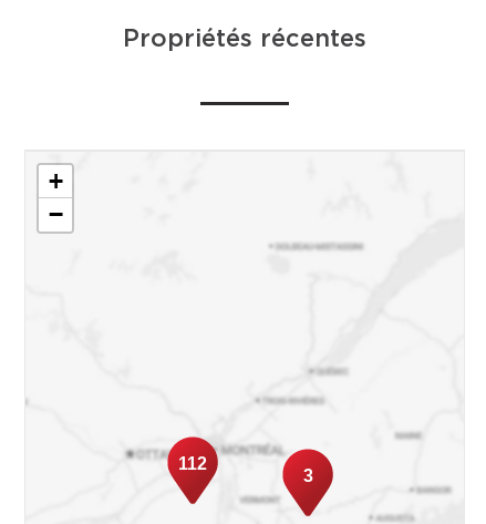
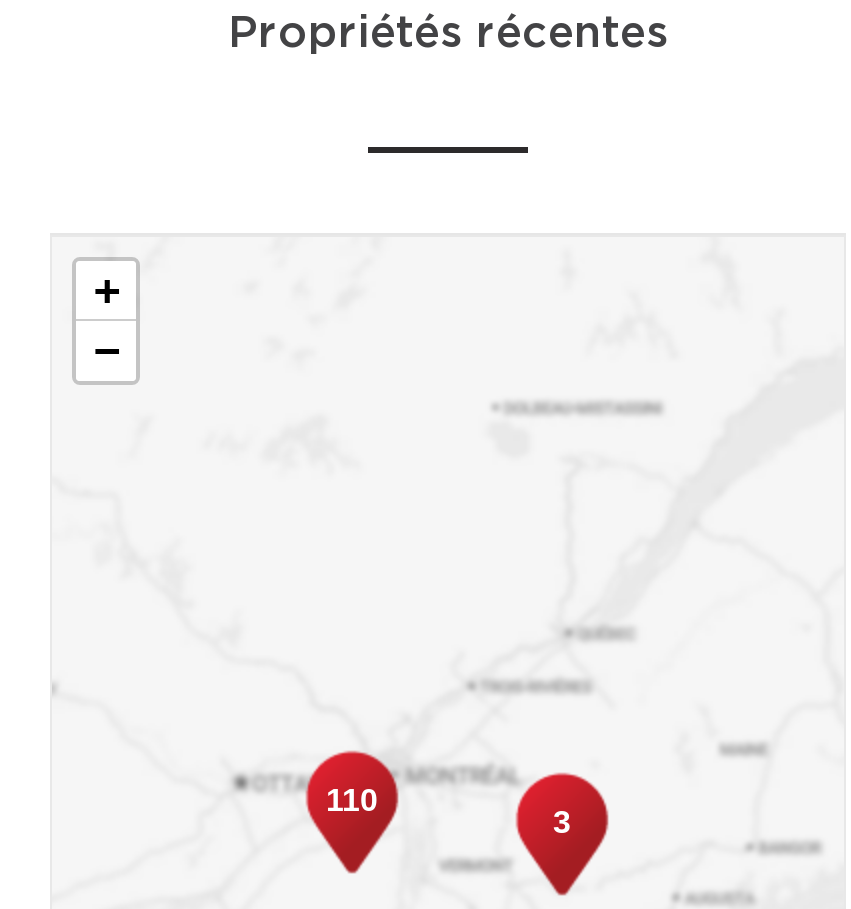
[178,454,207,473] 112 -> [326,783,378,817] 110

